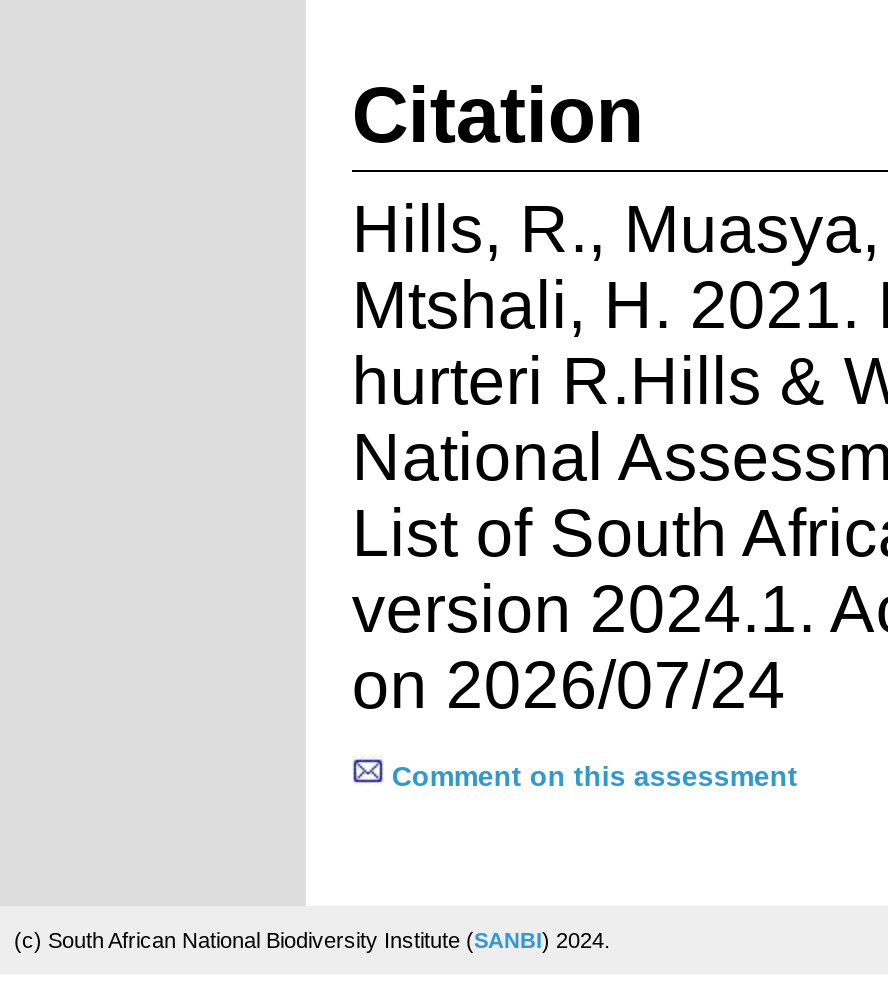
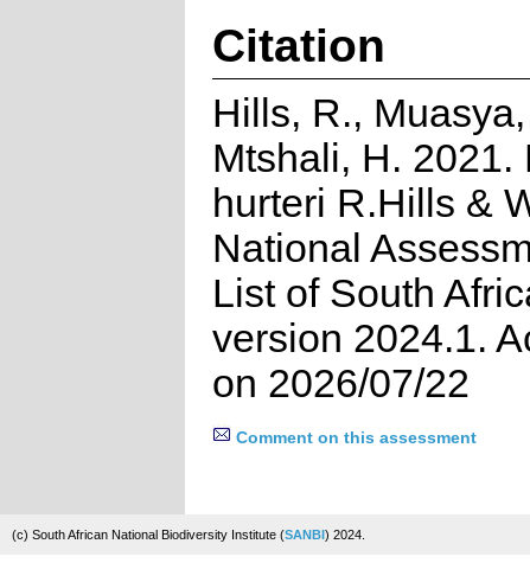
[352,647,786,721] on 2026/07/24 -> [212,361,469,405] on 2026/07/22

